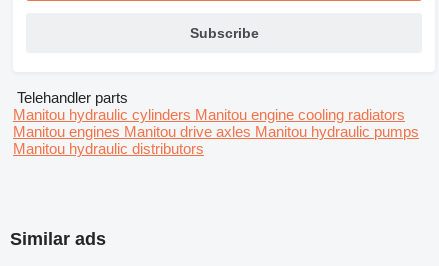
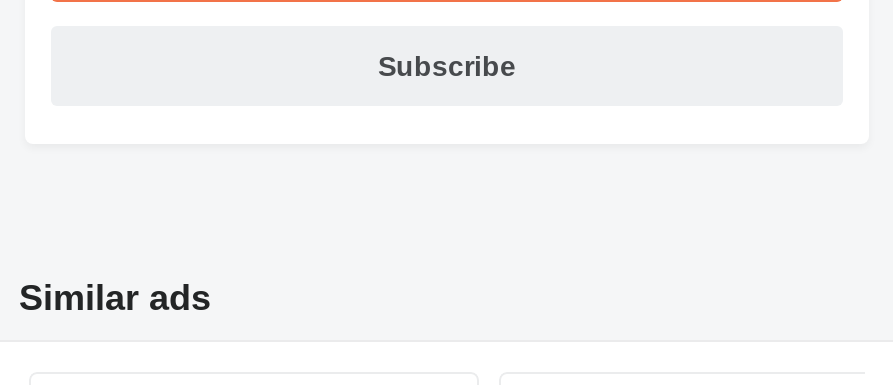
[13,89,419,157] Telehandler parts | Manitou hydraulic cylinders Manitou engine cooling radiators | Manitou engines Manitou drive axles Manitou hydraulic pumps | Manitou hydraulic distributors -> none

